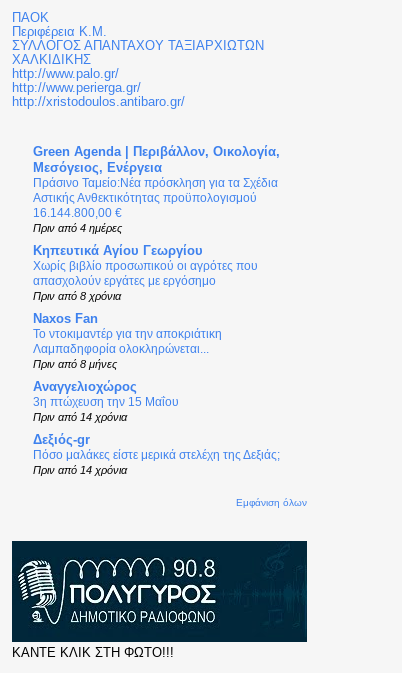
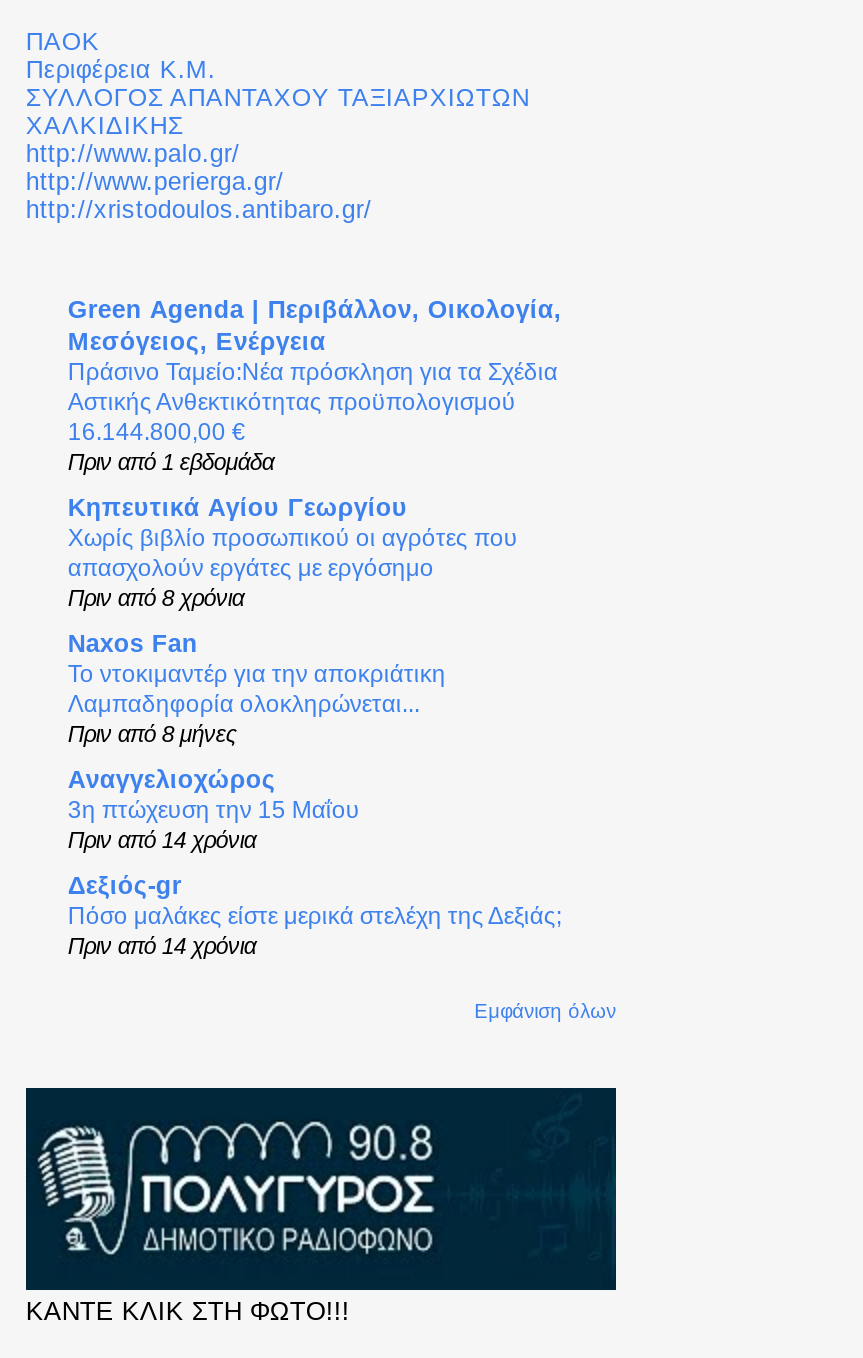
[33,222,122,234] Πριν από 4 ημέρες -> [68,451,274,475] Πριν από 1 εβδομάδα

